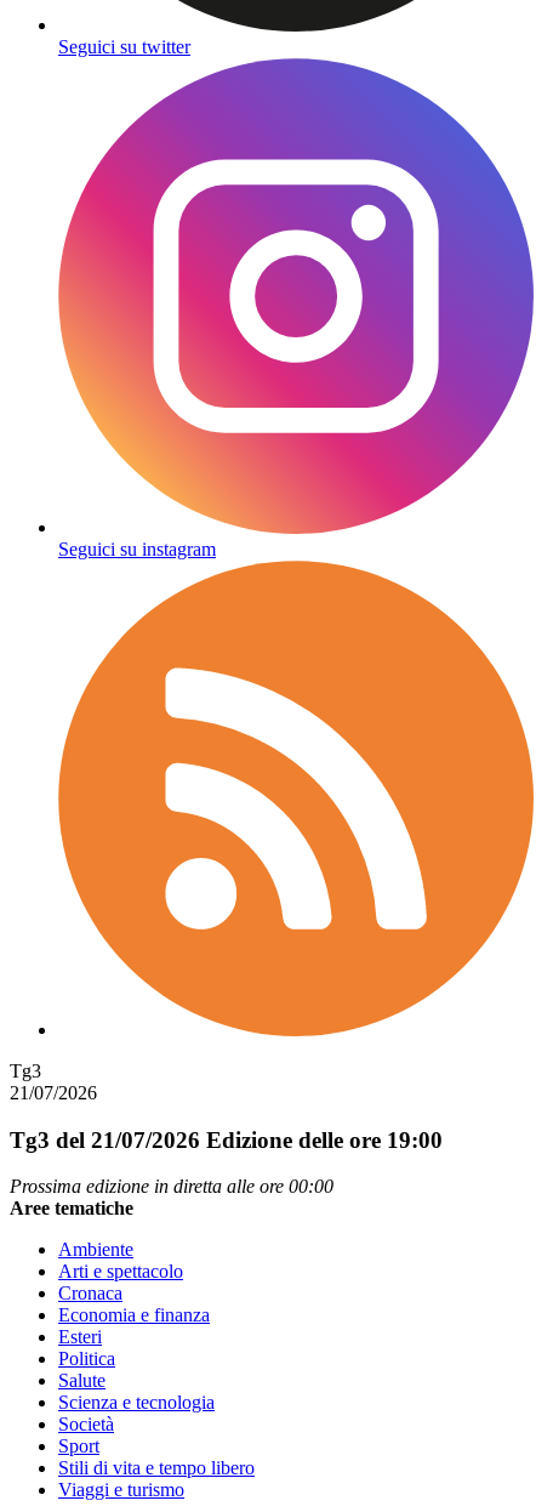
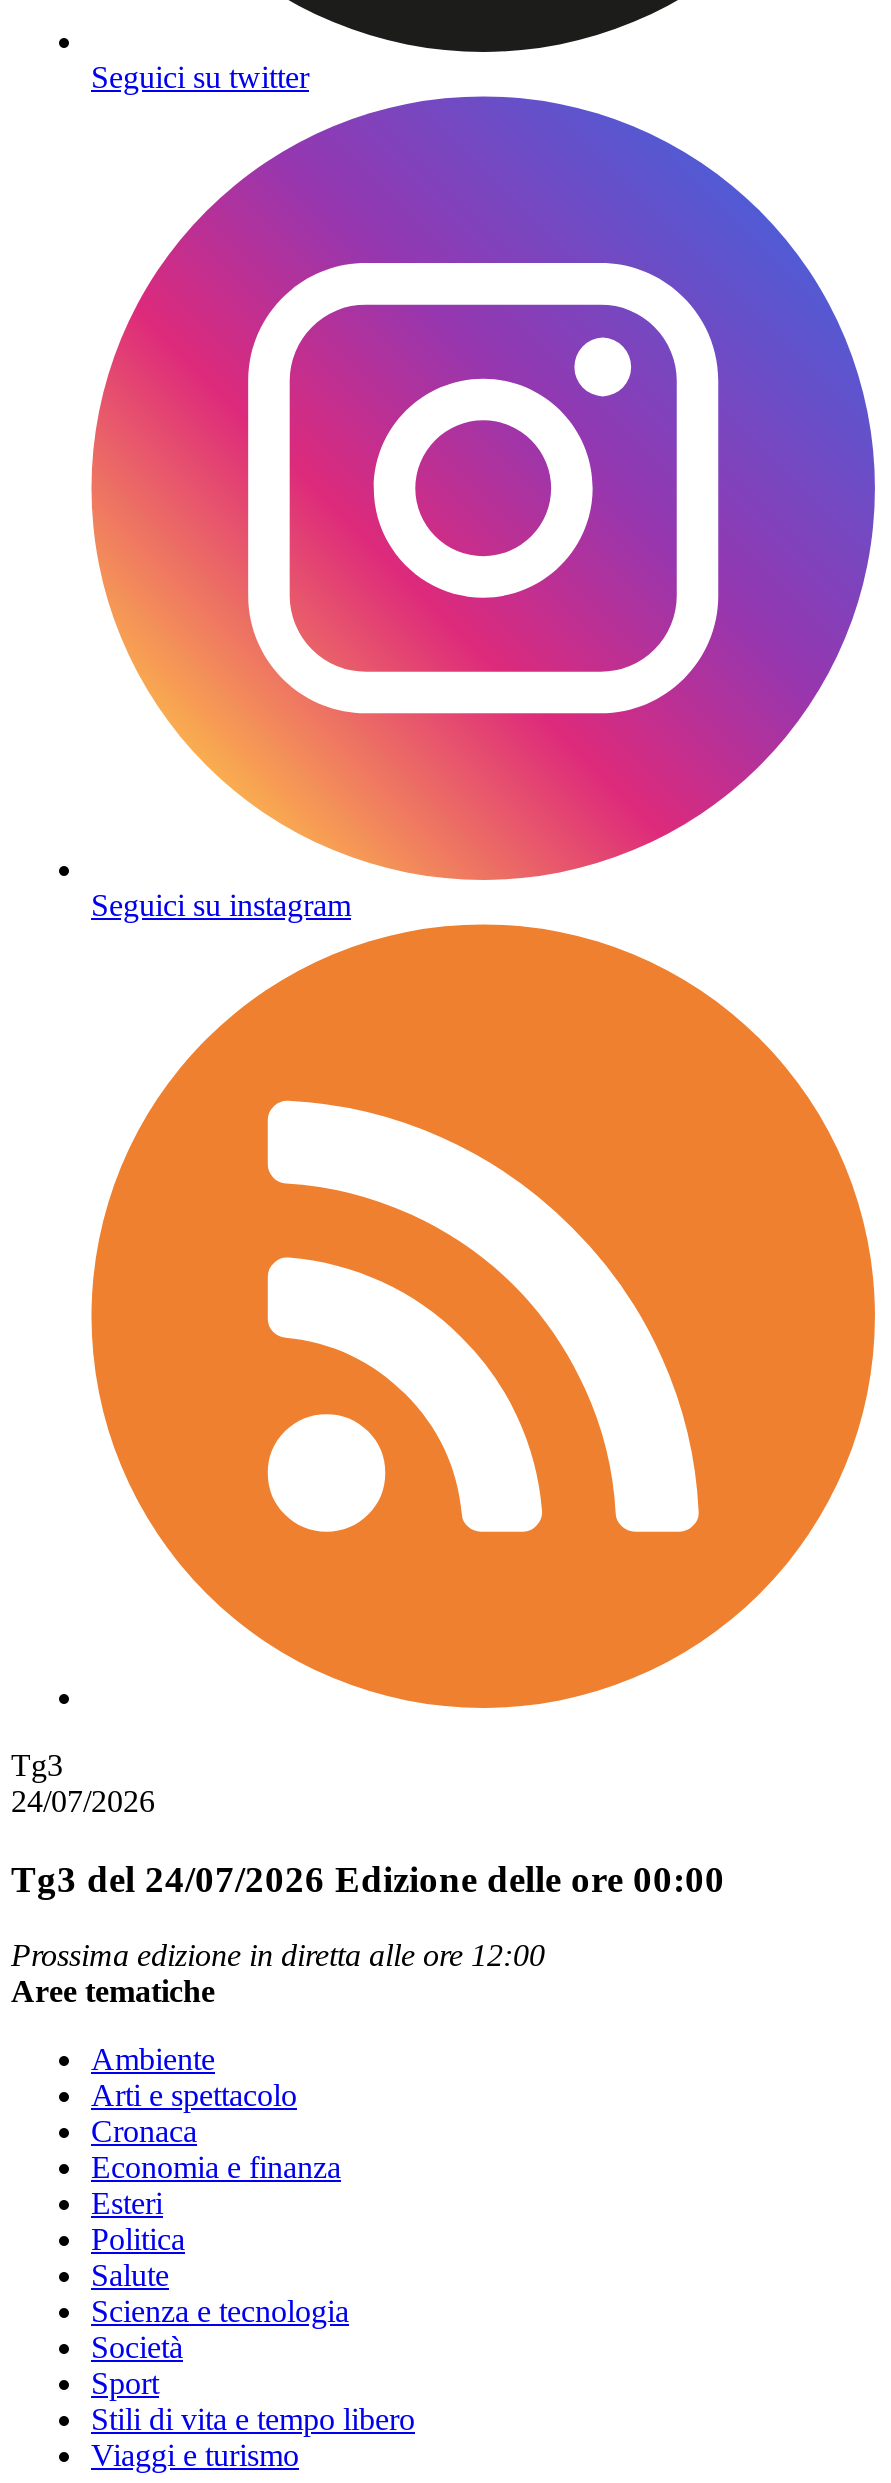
[10,1082,97,1103] 21/07/2026 -> [11,1784,155,1818] 24/07/2026
[10,1127,443,1152] Tg3 del 21/07/2026 Edizione delle ore 19:00 -> [11,1857,725,1899] Tg3 del 24/07/2026 Edizione delle ore 00:00
[10,1176,333,1197] Prossima edizione in diretta alle ore 00:00 -> [11,1939,545,1973] Prossima edizione in diretta alle ore 12:00

